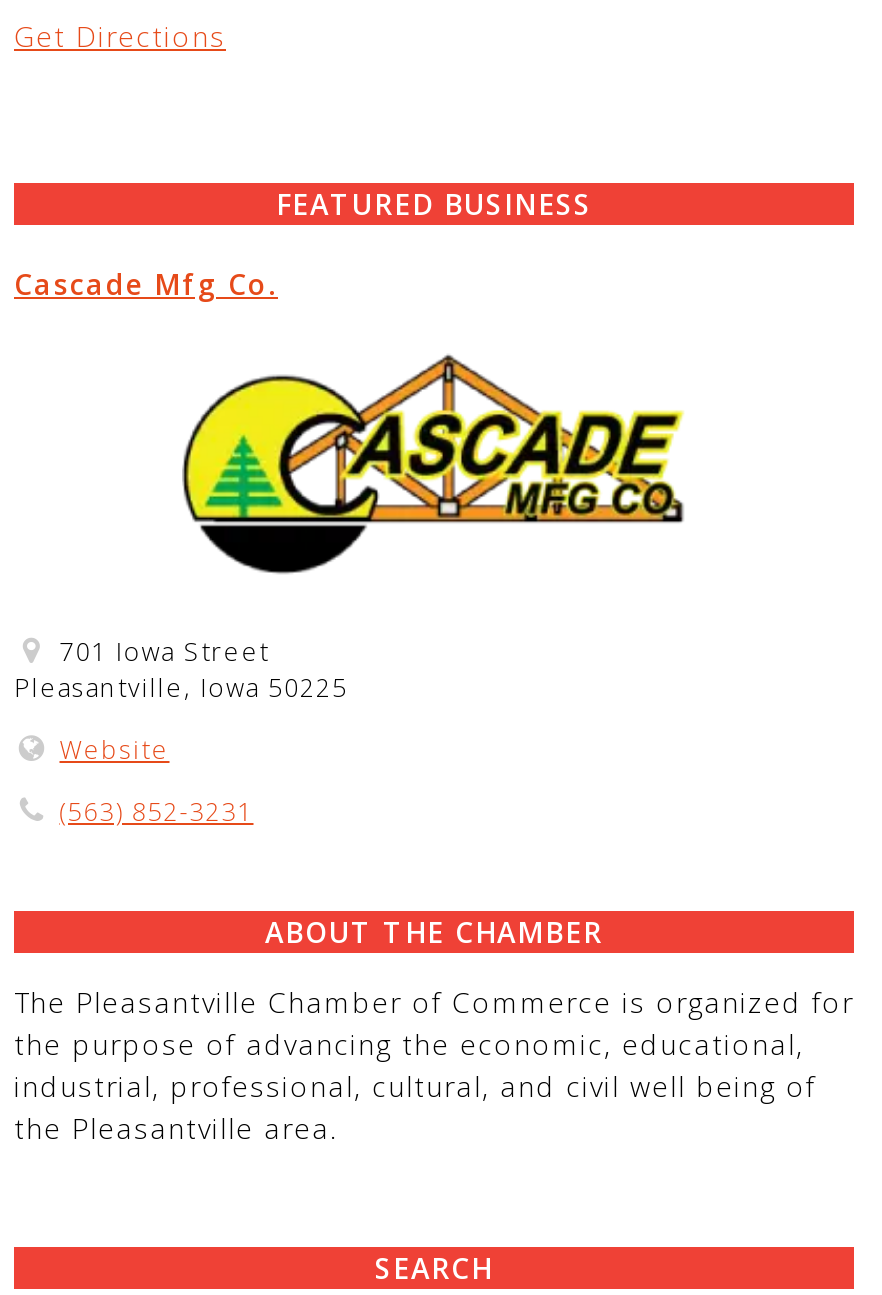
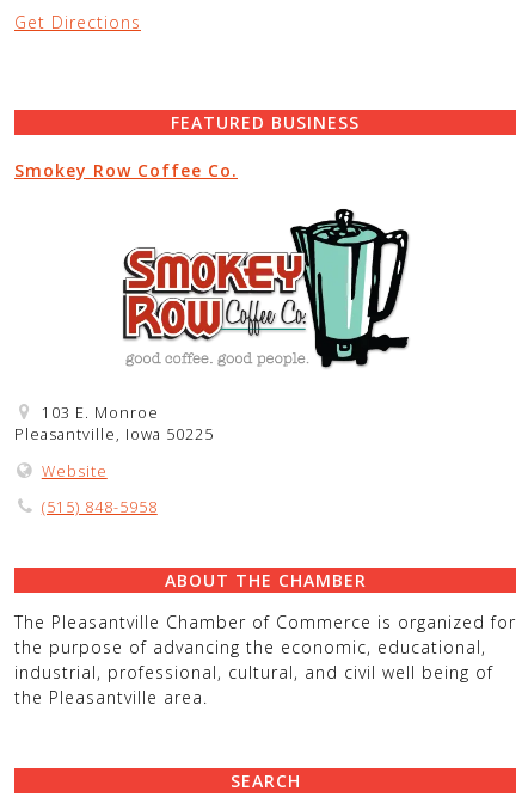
[14,265,278,303] Cascade Mfg Co. -> [14,159,238,182] Smokey Row Coffee Co.
[60,349,686,670] [image] | 701 Iowa Street -> [42,208,410,423] [image] | 103 E. Monroe
[60,794,254,828] (563) 852-3231 -> [42,498,157,518] (515) 848-5958

